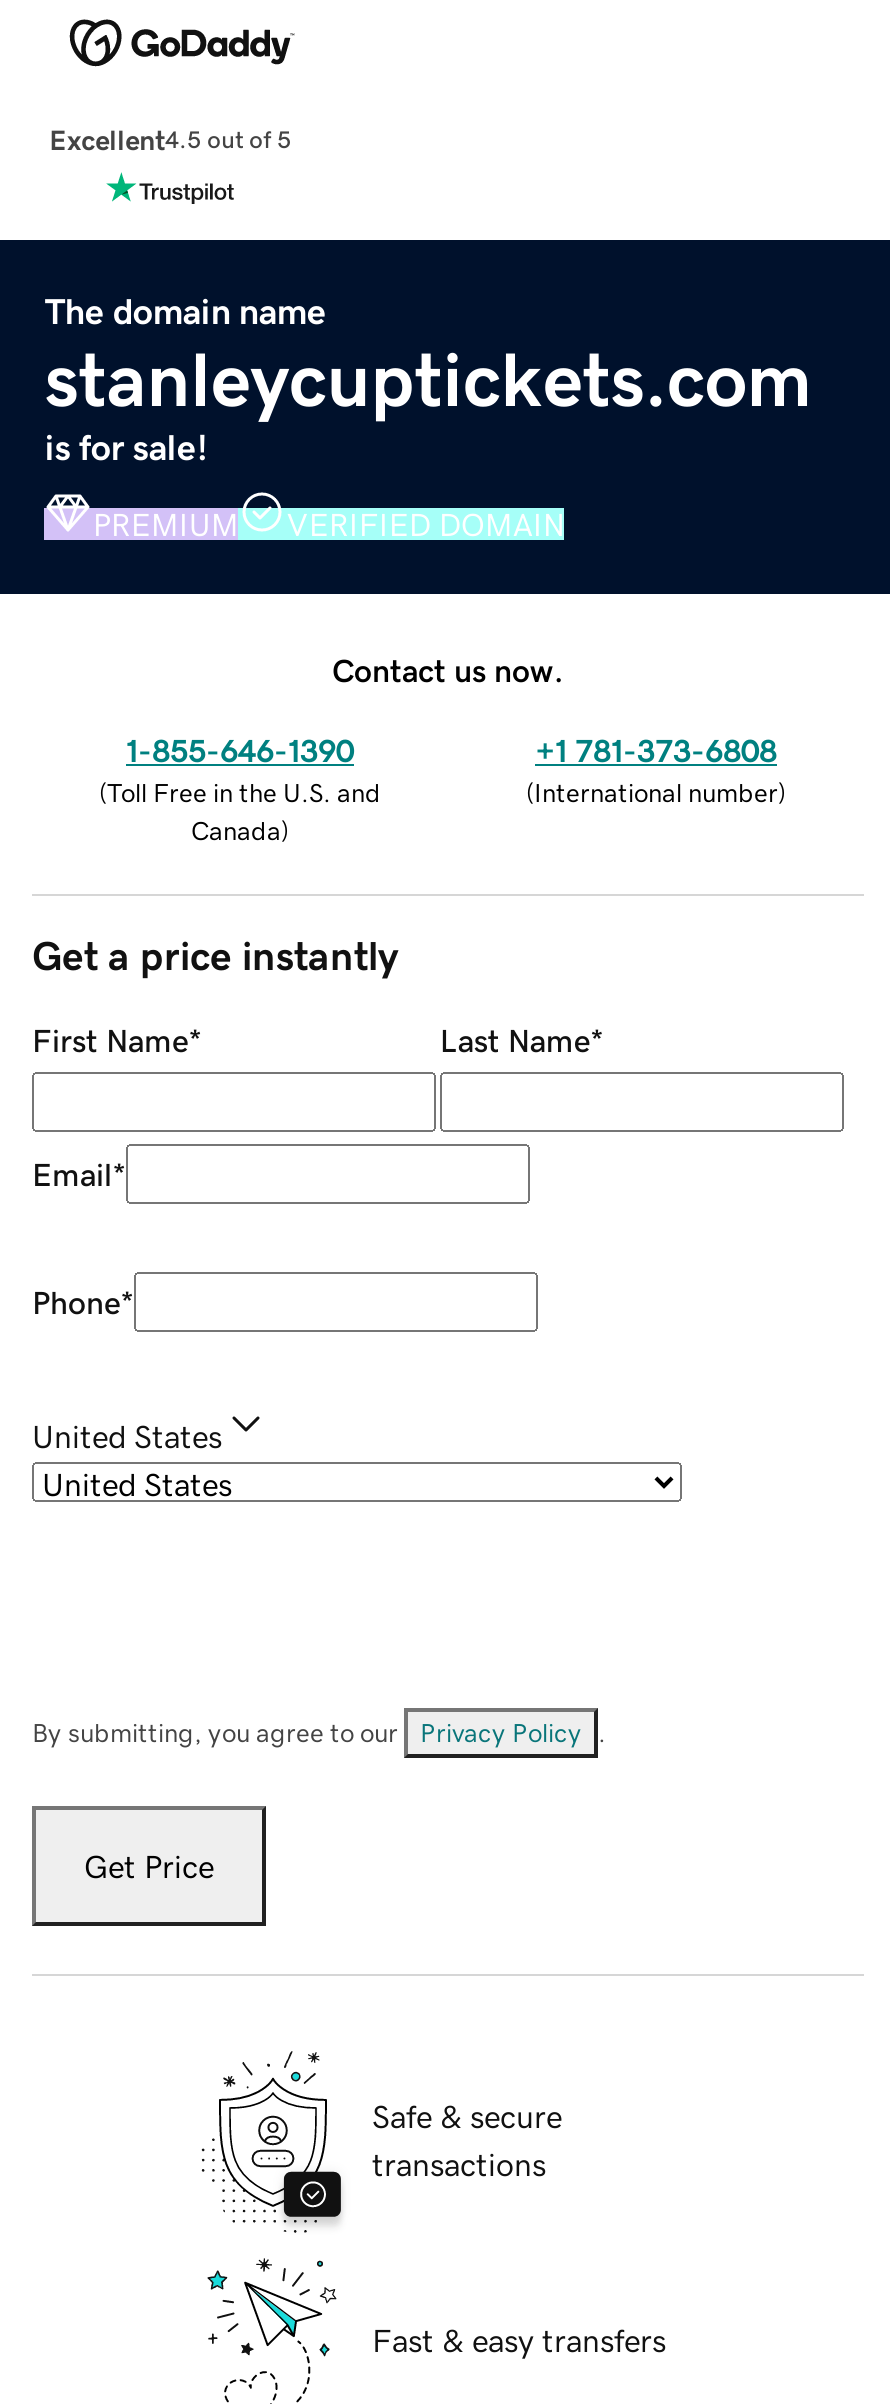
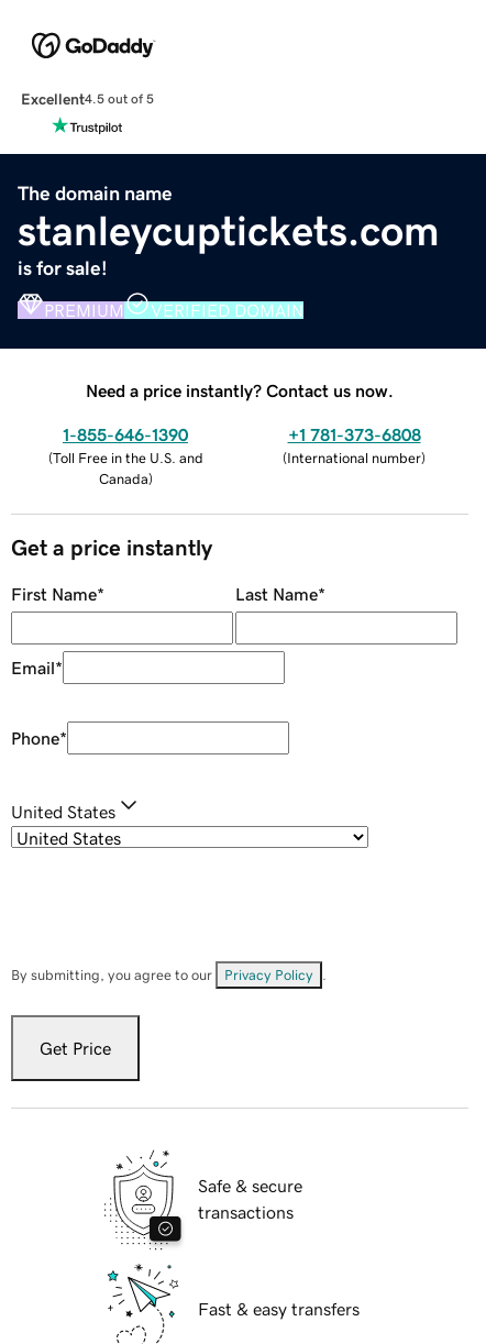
[332,653,564,685] Contact us now. -> [86,381,394,399] Need a price instantly? Contact us now.

